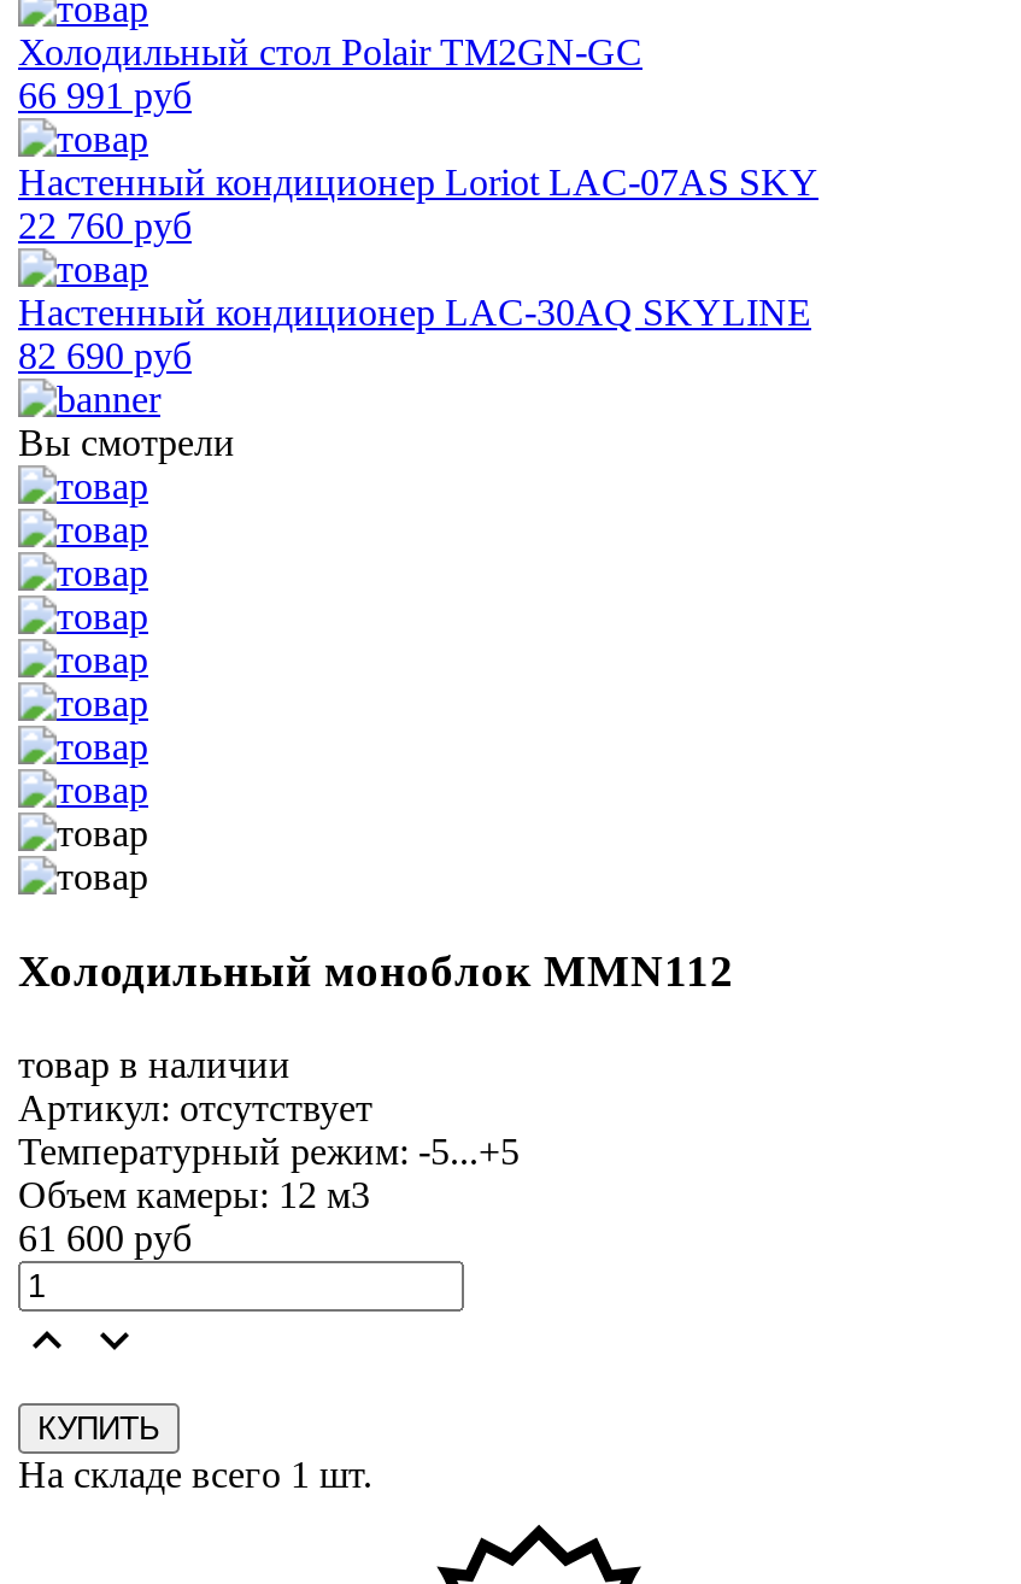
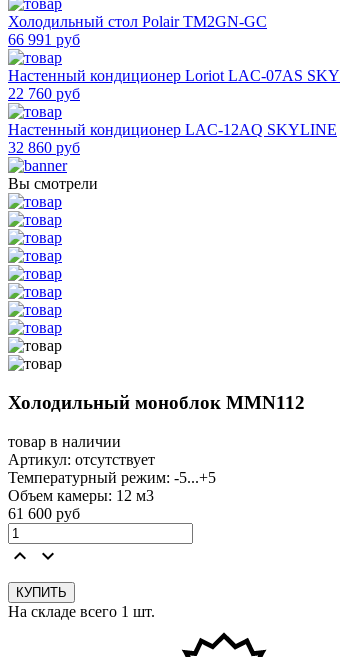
[18,292,811,333] Настенный кондиционер LAC-30AQ SKYLINE -> [8,121,337,138] Настенный кондиционер LAC-12AQ SKYLINE
[18,336,192,377] 82 690 руб -> [8,139,80,156] 32 860 руб

